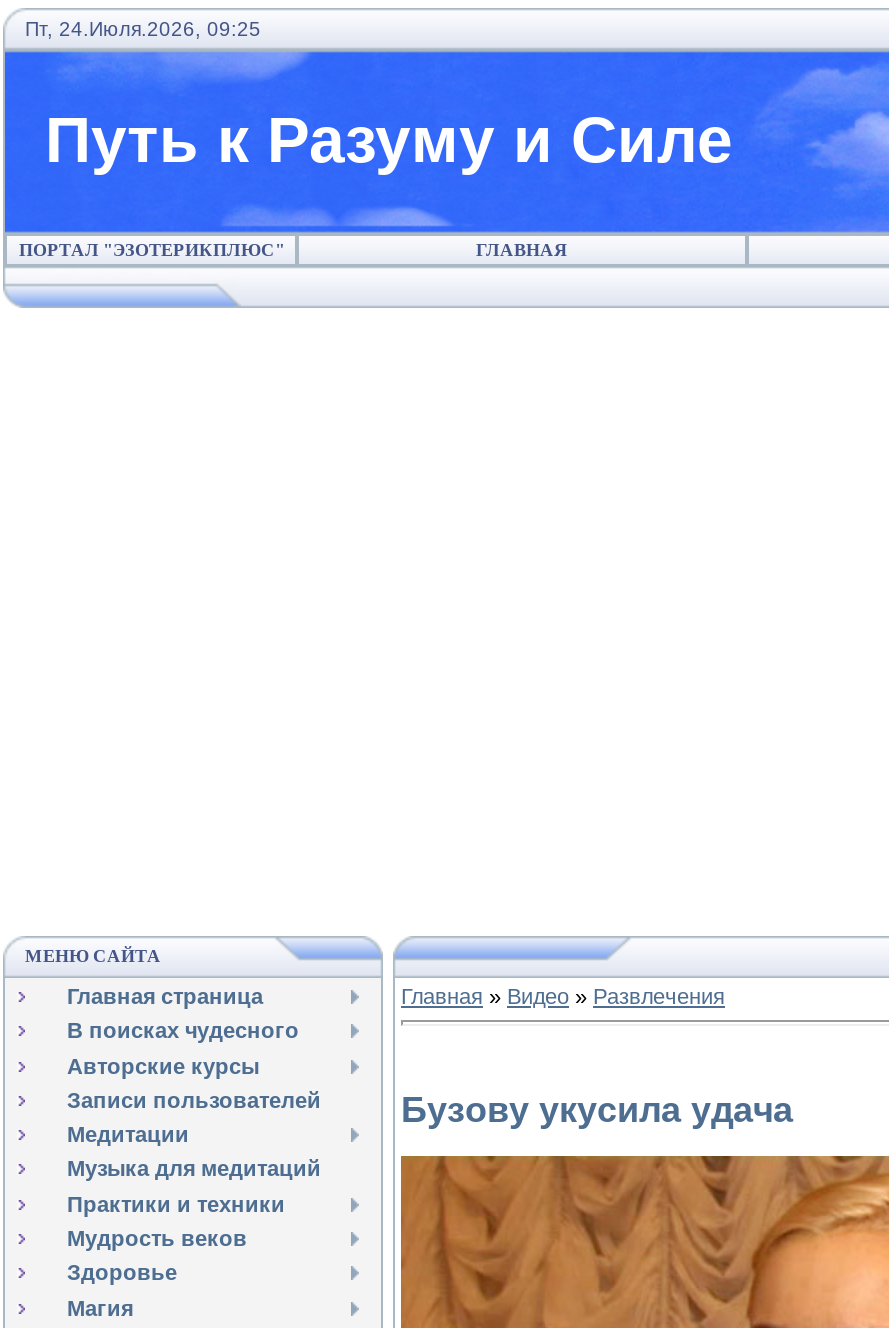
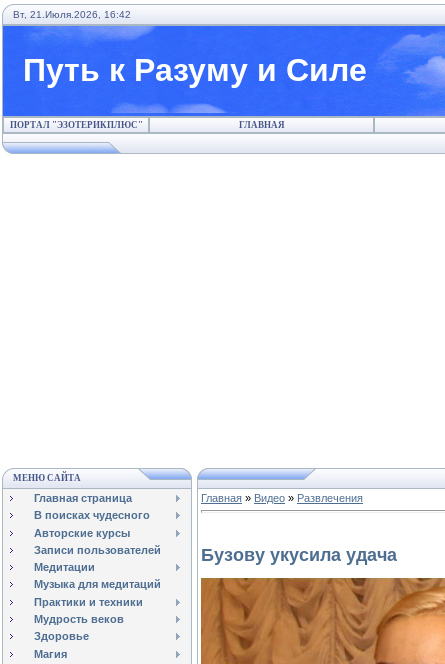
[25,18,261,40] Пт, 24.Июля.2026, 09:25 -> [13,9,131,20] Вт, 21.Июля.2026, 16:42

